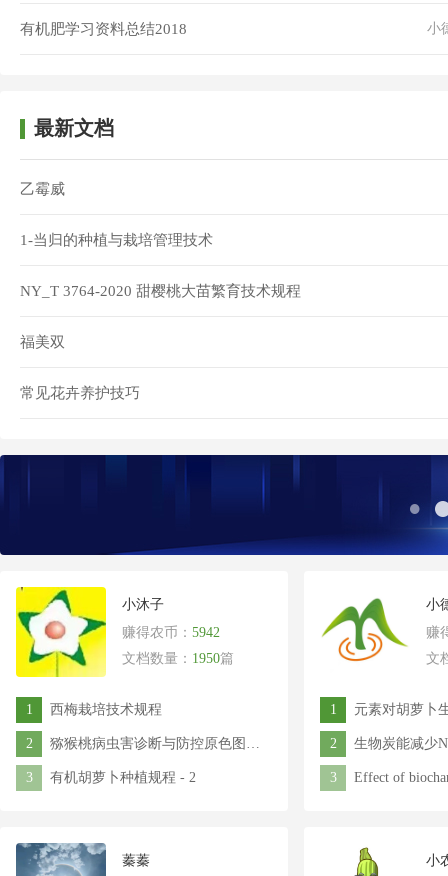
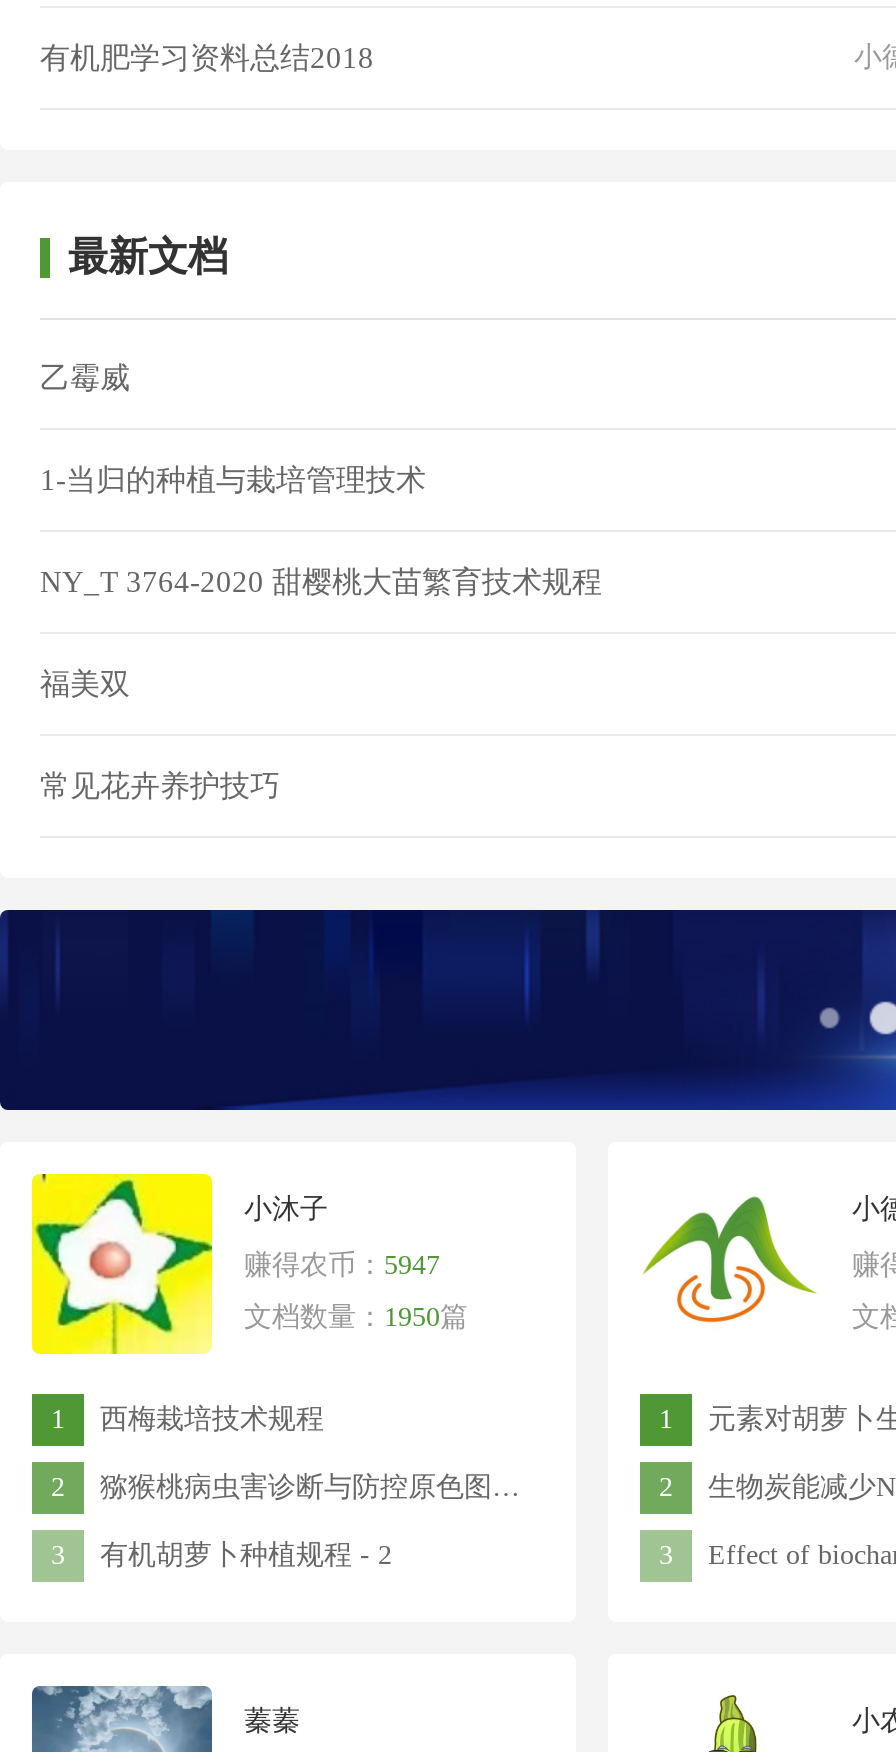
[122,625,220,640] 赚得农币：5942 -> [244,1250,440,1280] 赚得农币：5947

